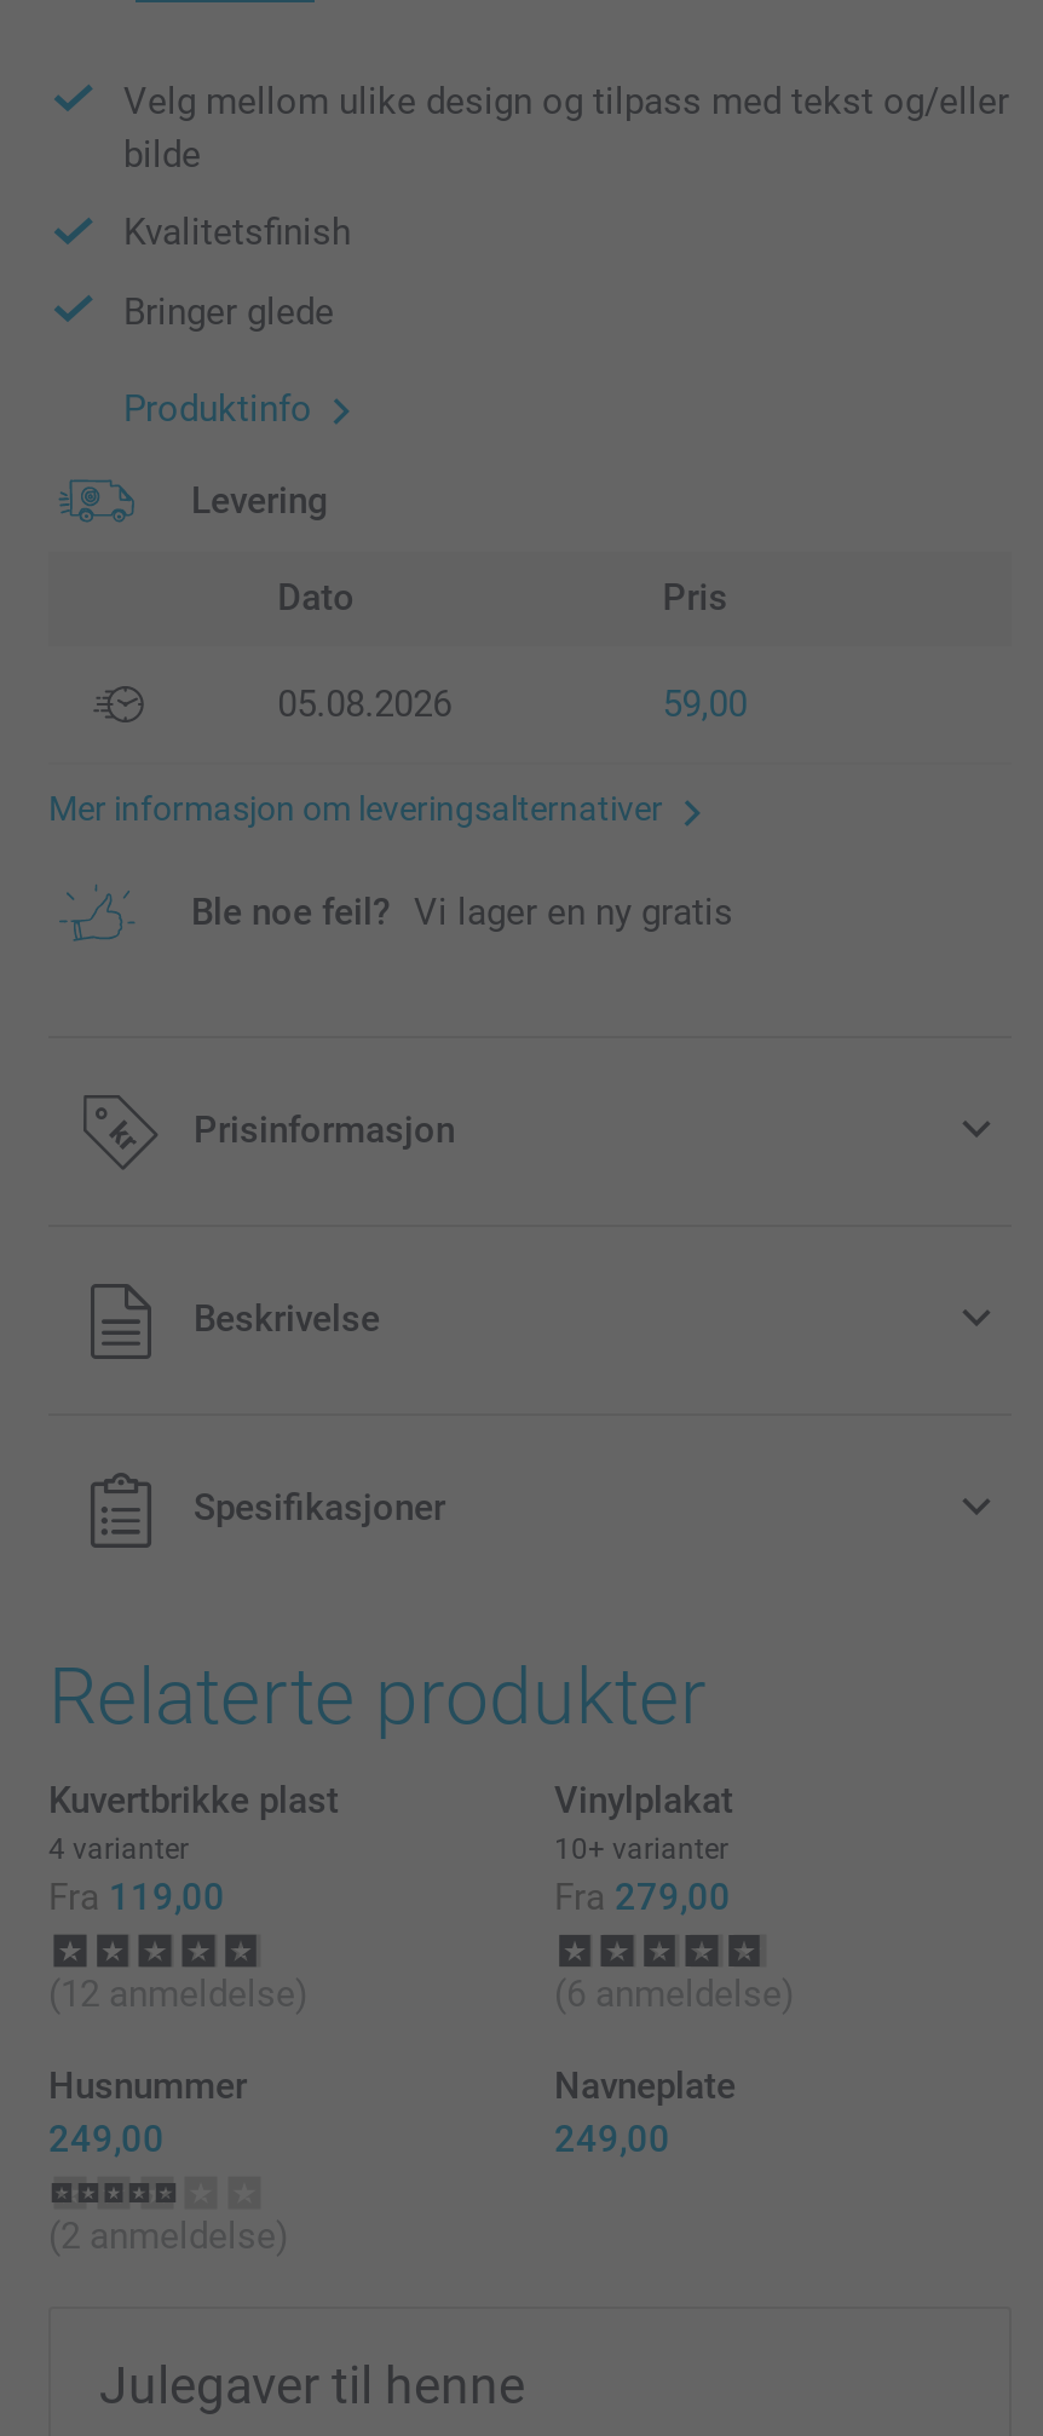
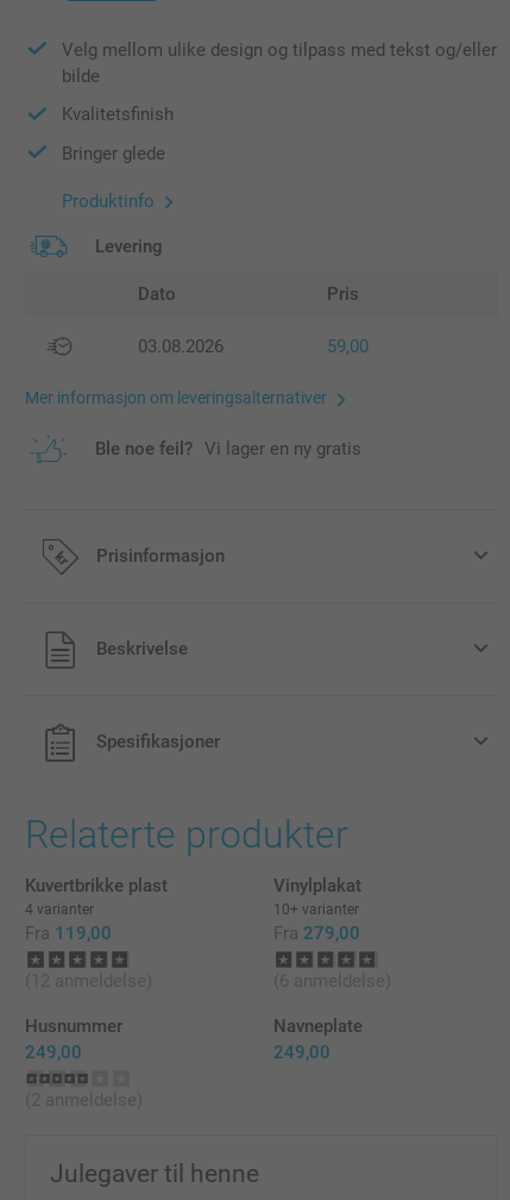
[277,683,452,727] 05.08.2026 -> [137,336,223,357] 03.08.2026

